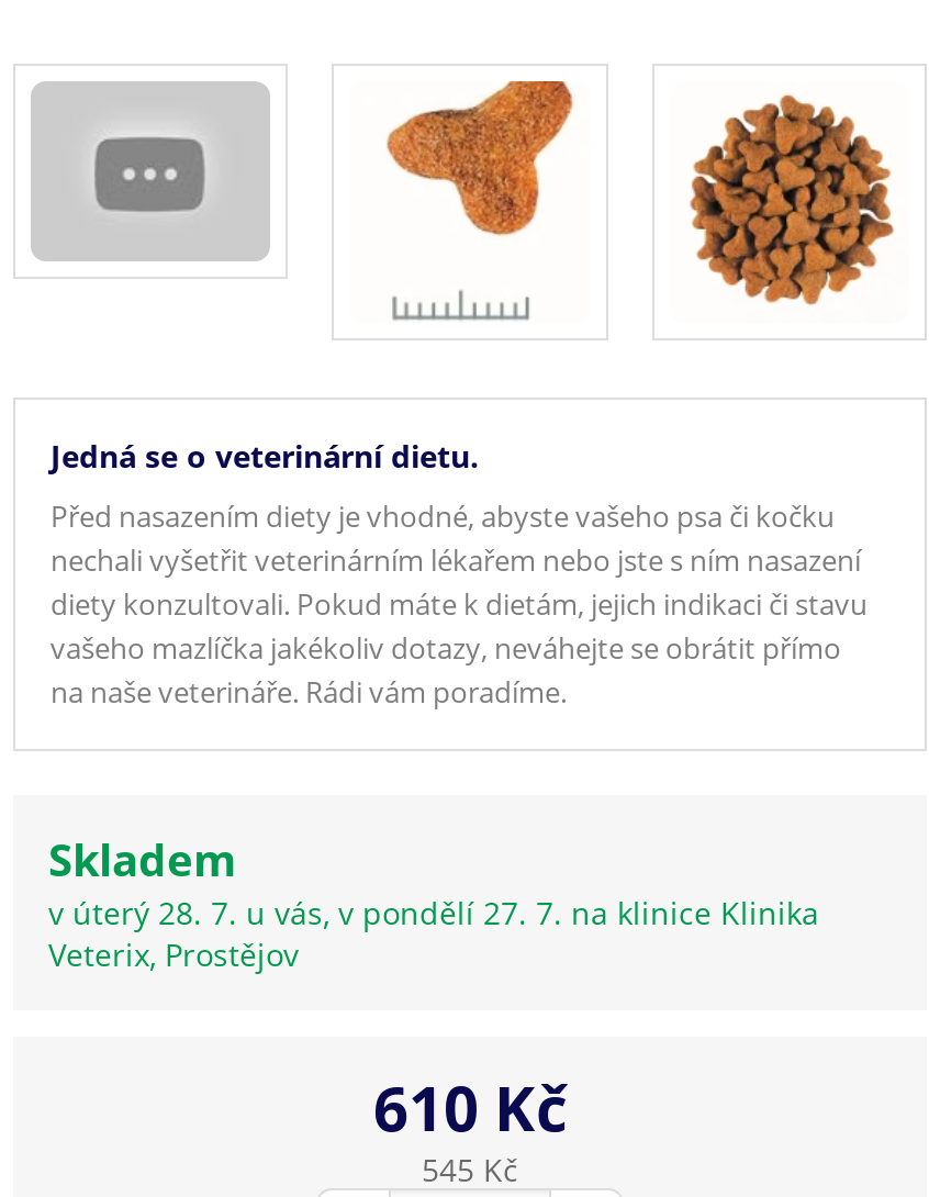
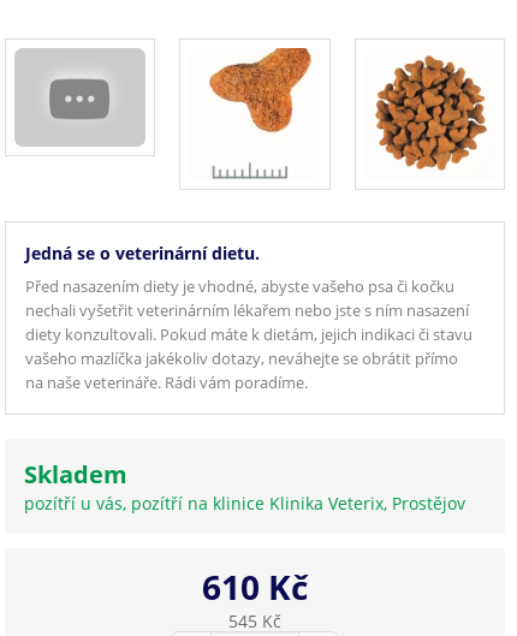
[48,891,819,975] v úterý 28. 7. u vás, v pondělí 27. 7. na klinice Klinika | Veterix, Prostějov -> [24,491,465,514] pozítří u vás, pozítří na klinice Klinika Veterix, Prostějov

